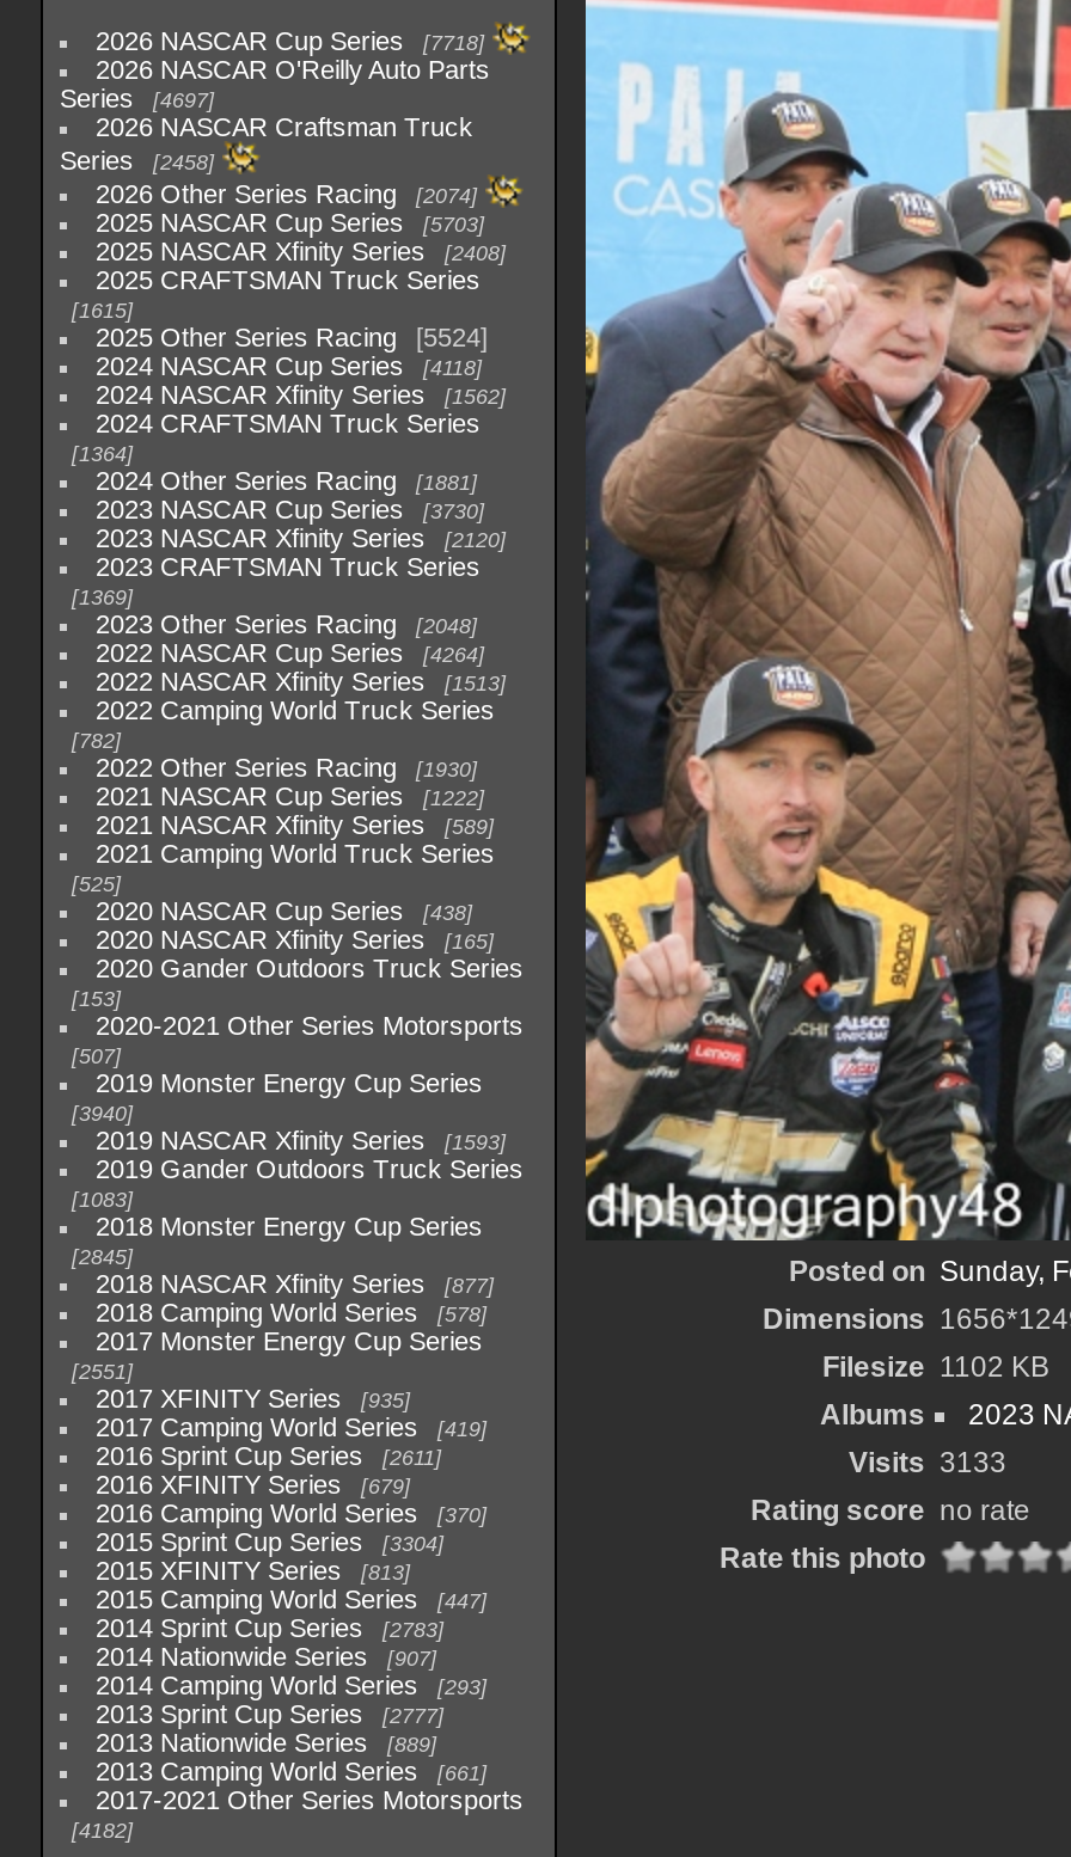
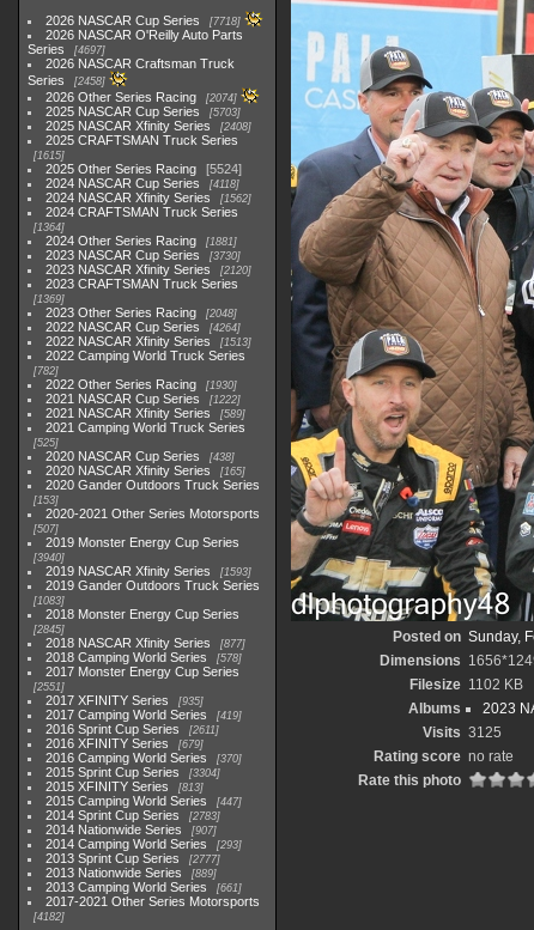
[849,1446,1006,1479] Visits 3133 -> [423,724,502,741] Visits 3125

